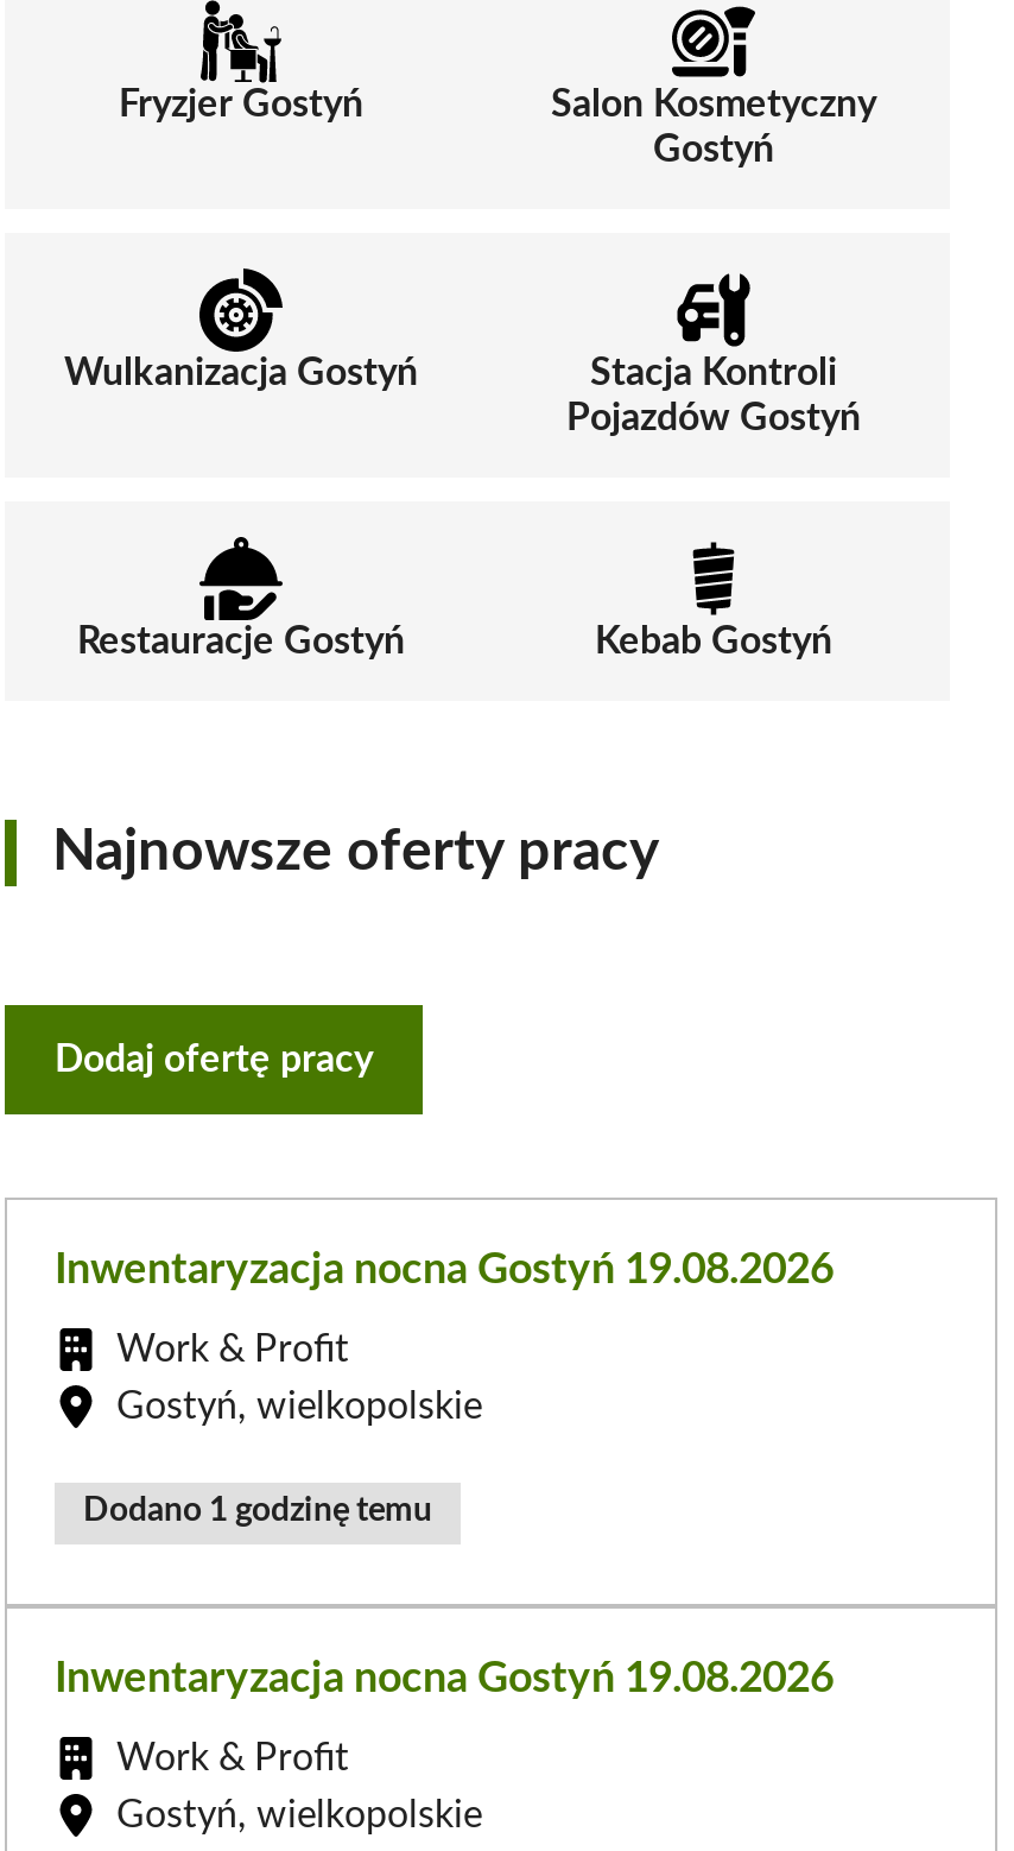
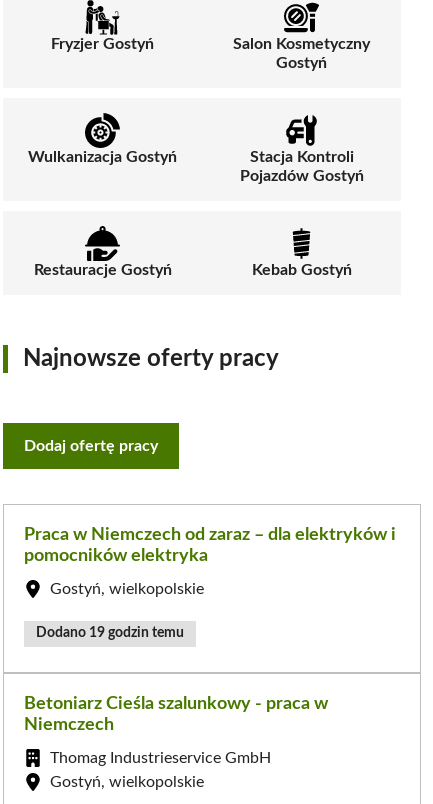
[55,1250,834,1369] Inwentaryzacja nocna Gostyń 19.08.2026 | Work & Profit -> [24,526,396,565] Praca w Niemczech od zaraz – dla elektryków i | pomocników elektryka
[83,1495,432,1528] Dodano 1 godzinę temu -> [36,626,184,640] Dodano 19 godzin temu
[55,1659,834,1701] Inwentaryzacja nocna Gostyń 19.08.2026 -> [24,695,328,734] Betoniarz Cieśla szalunkowy - praca w | Niemczech
[116,1739,349,1777] Work & Profit -> [50,750,271,766] Thomag Industrieservice GmbH

